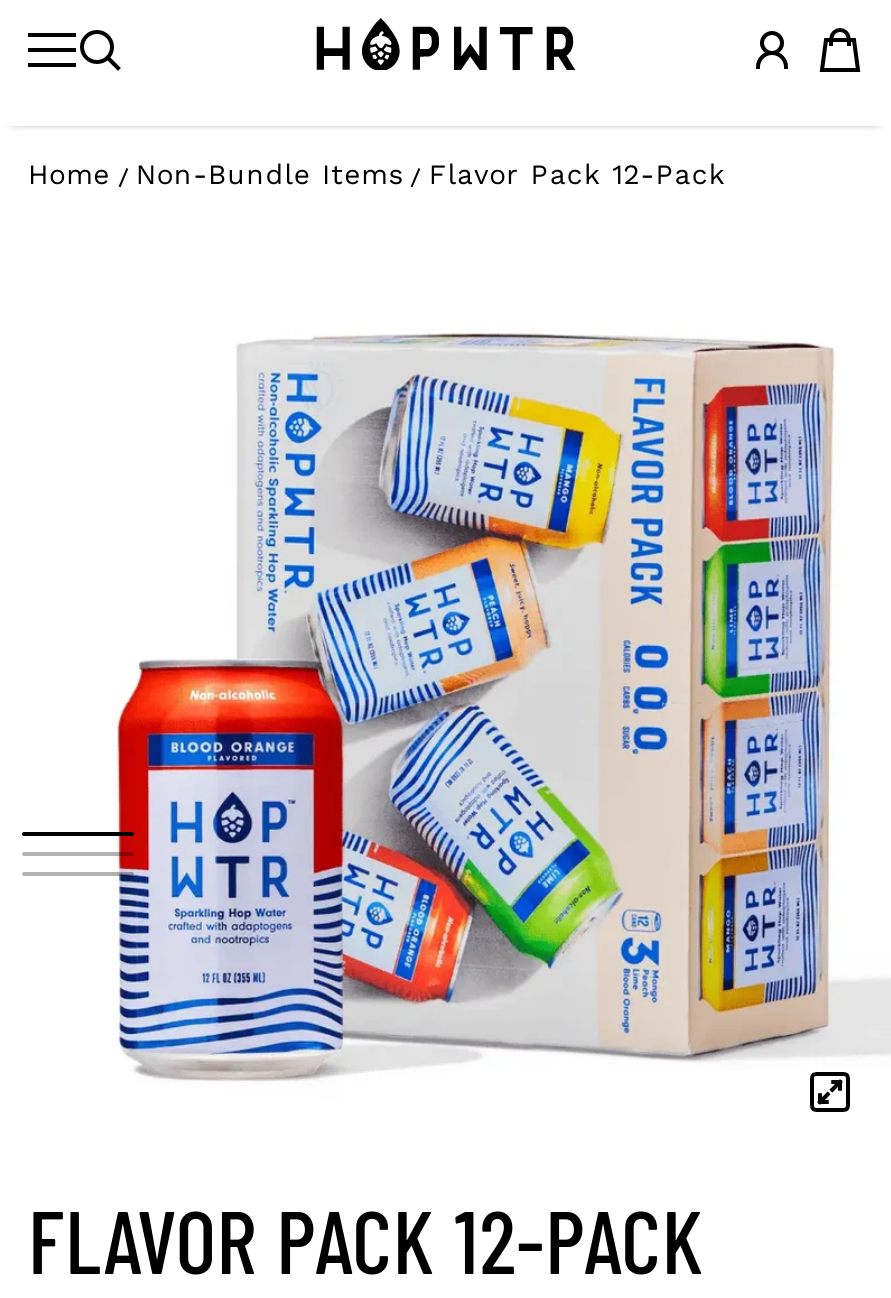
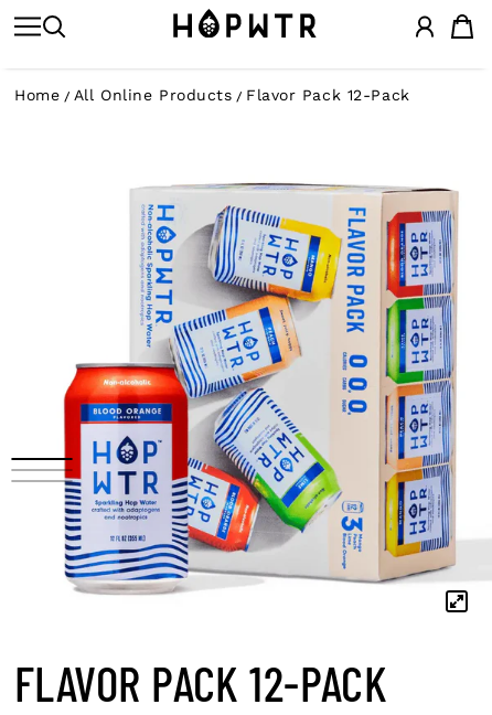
[136,158,404,190] Non-Bundle Items -> [74,86,232,104] All Online Products

